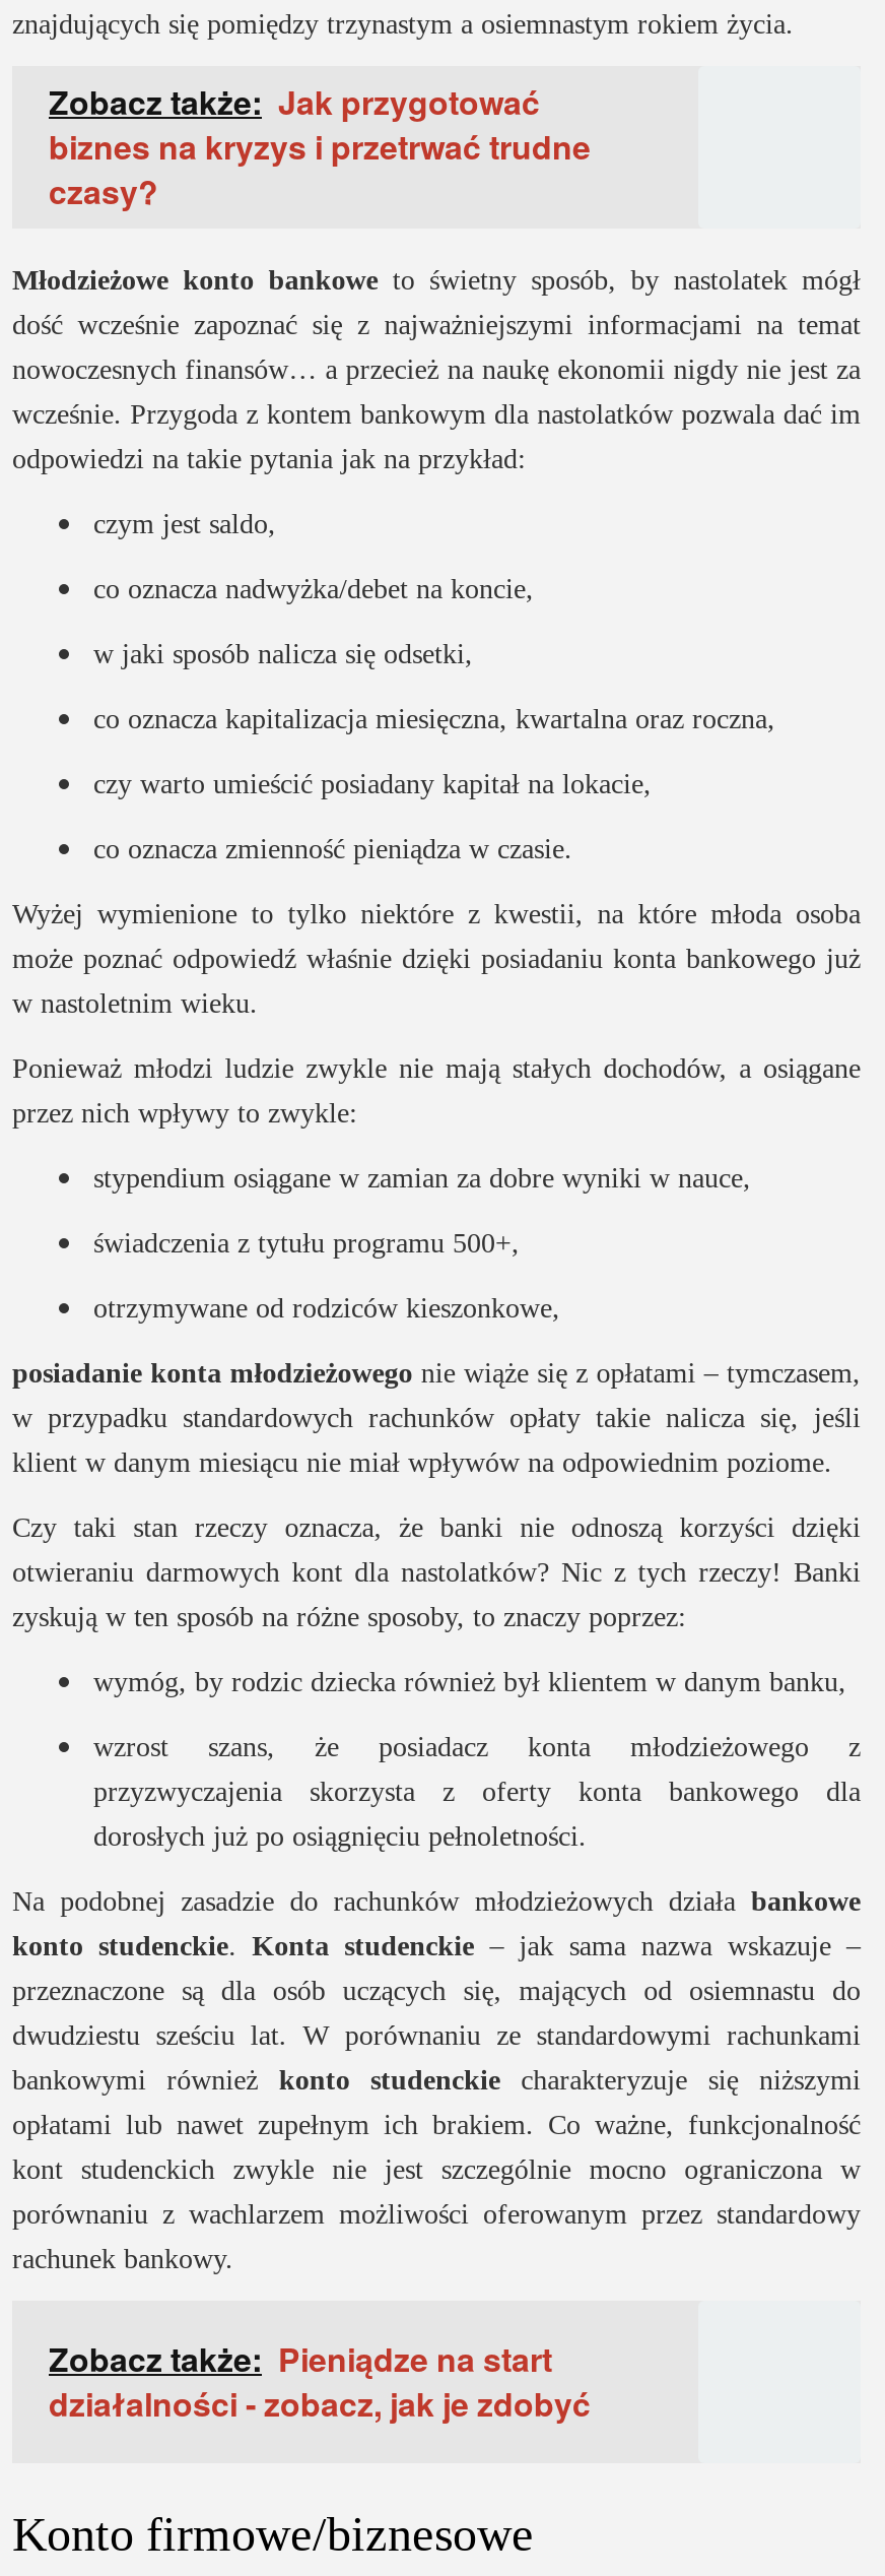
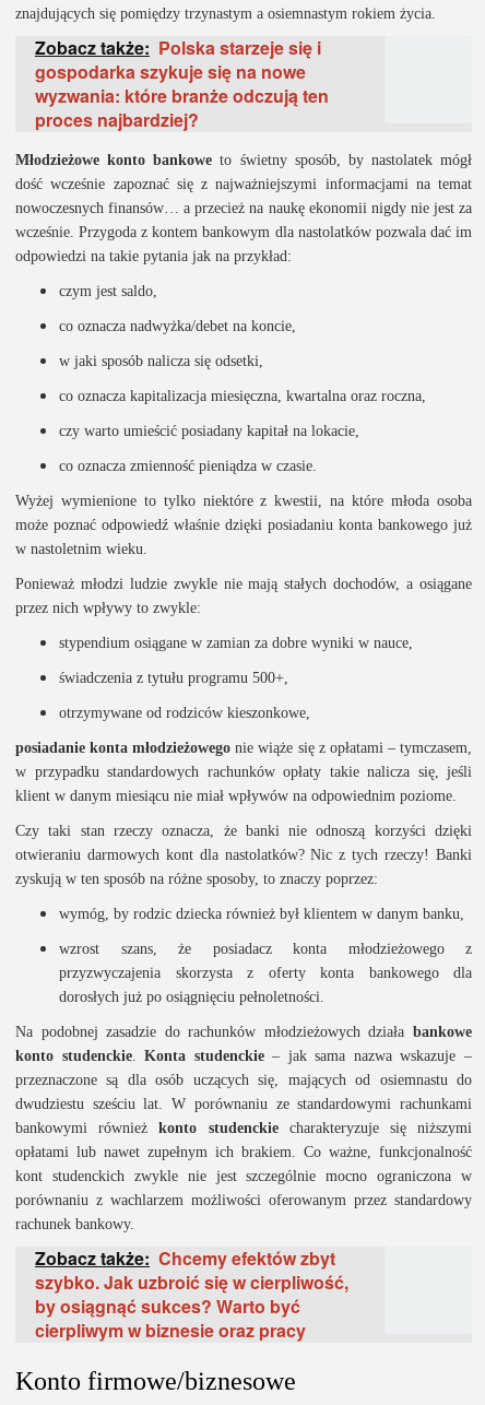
[49,78,591,214] Zobacz także: Jak przygotować | biznes na kryzys i przetrwać trudne | czasy? -> [35,35,329,132] Zobacz także: Polska starzeje się i | gospodarka szykuje się na nowe | wyzwania: które branże odczują ten | proces najbardziej?
[49,2335,591,2427] Zobacz także: Pieniądze na start | działalności - zobacz, jak je zdobyć -> [35,1245,348,1343] Zobacz także: Chcemy efektów zbyt | szybko. Jak uzbroić się w cierpliwość, | by osiągnąć sukces? Warto być | cierpliwym w biznesie oraz pracy

